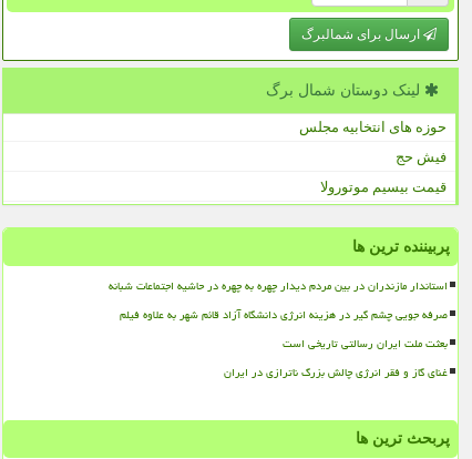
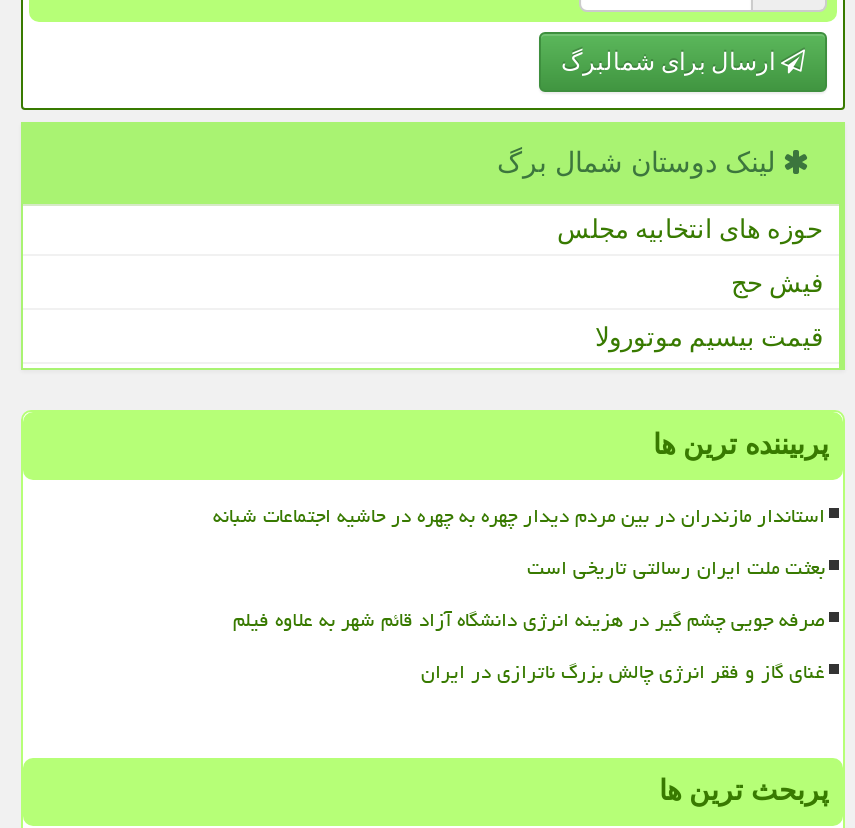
moved [120,304,448,326] -> [233,601,825,641]: صرفه جویی چشم گیر در هزینه انرژی دانشگاه آزاد قائم شهر به علاوه فیلم
moved [283,333,448,355] -> [527,549,825,589]: بعثت ملت ایران رسالتی تاریخی است

